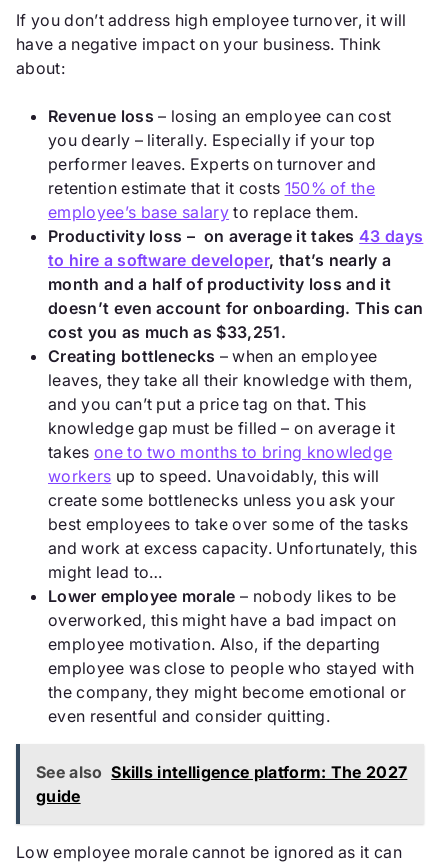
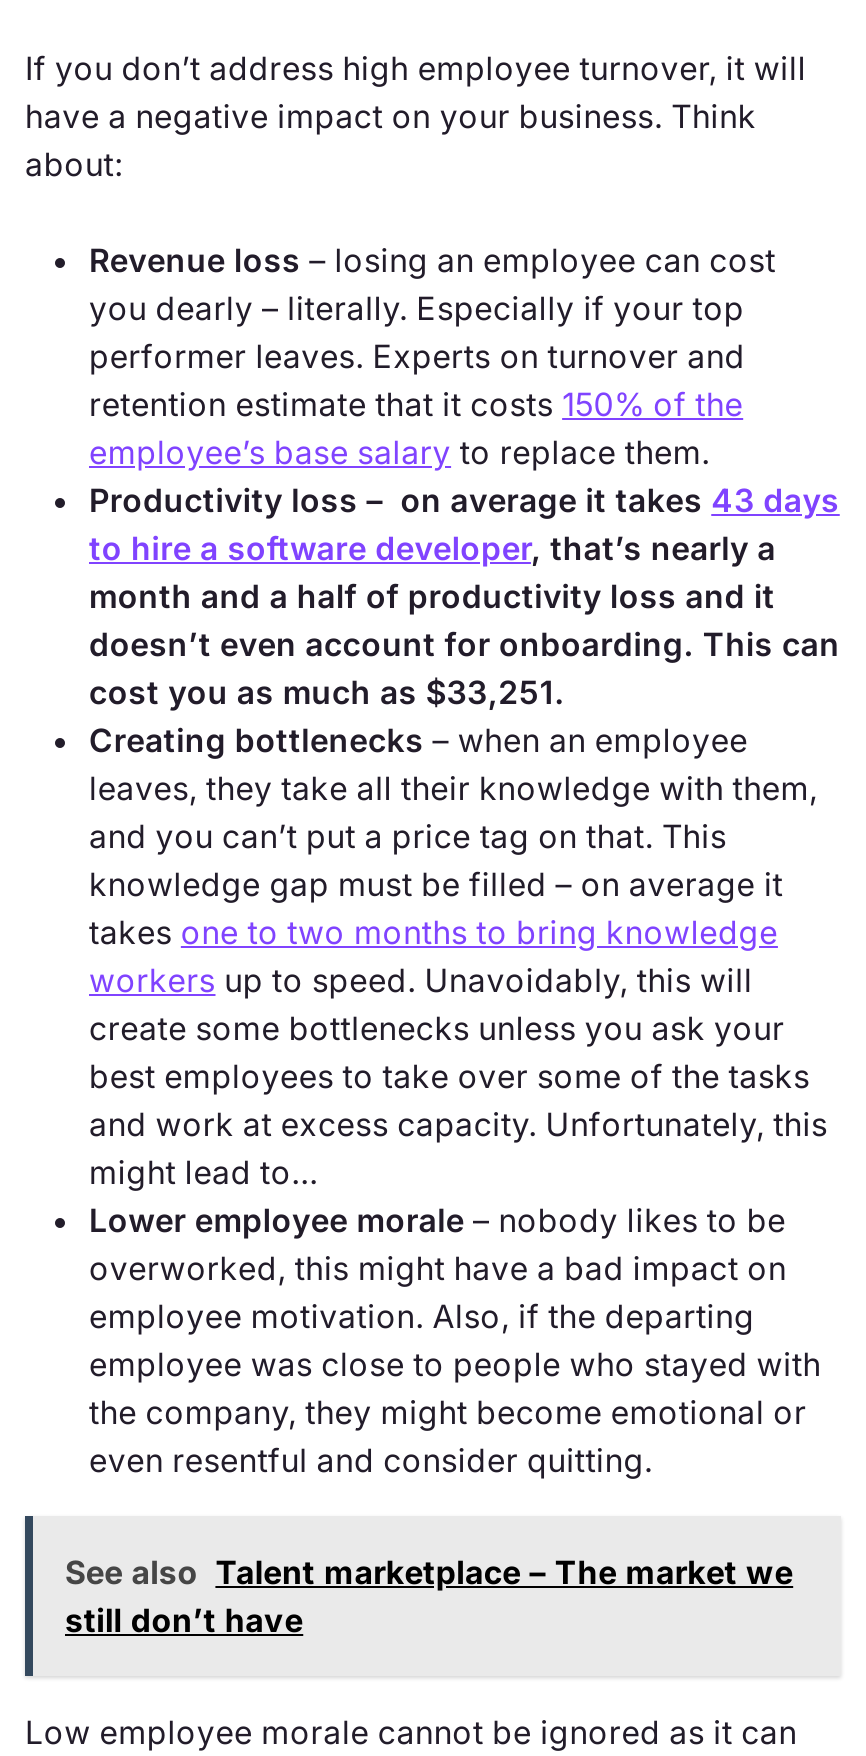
[36,762,407,806] See also Skills intelligence platform: The 2027 | guide -> [65,1552,793,1640] See also Talent marketplace – The market we | still don’t have

